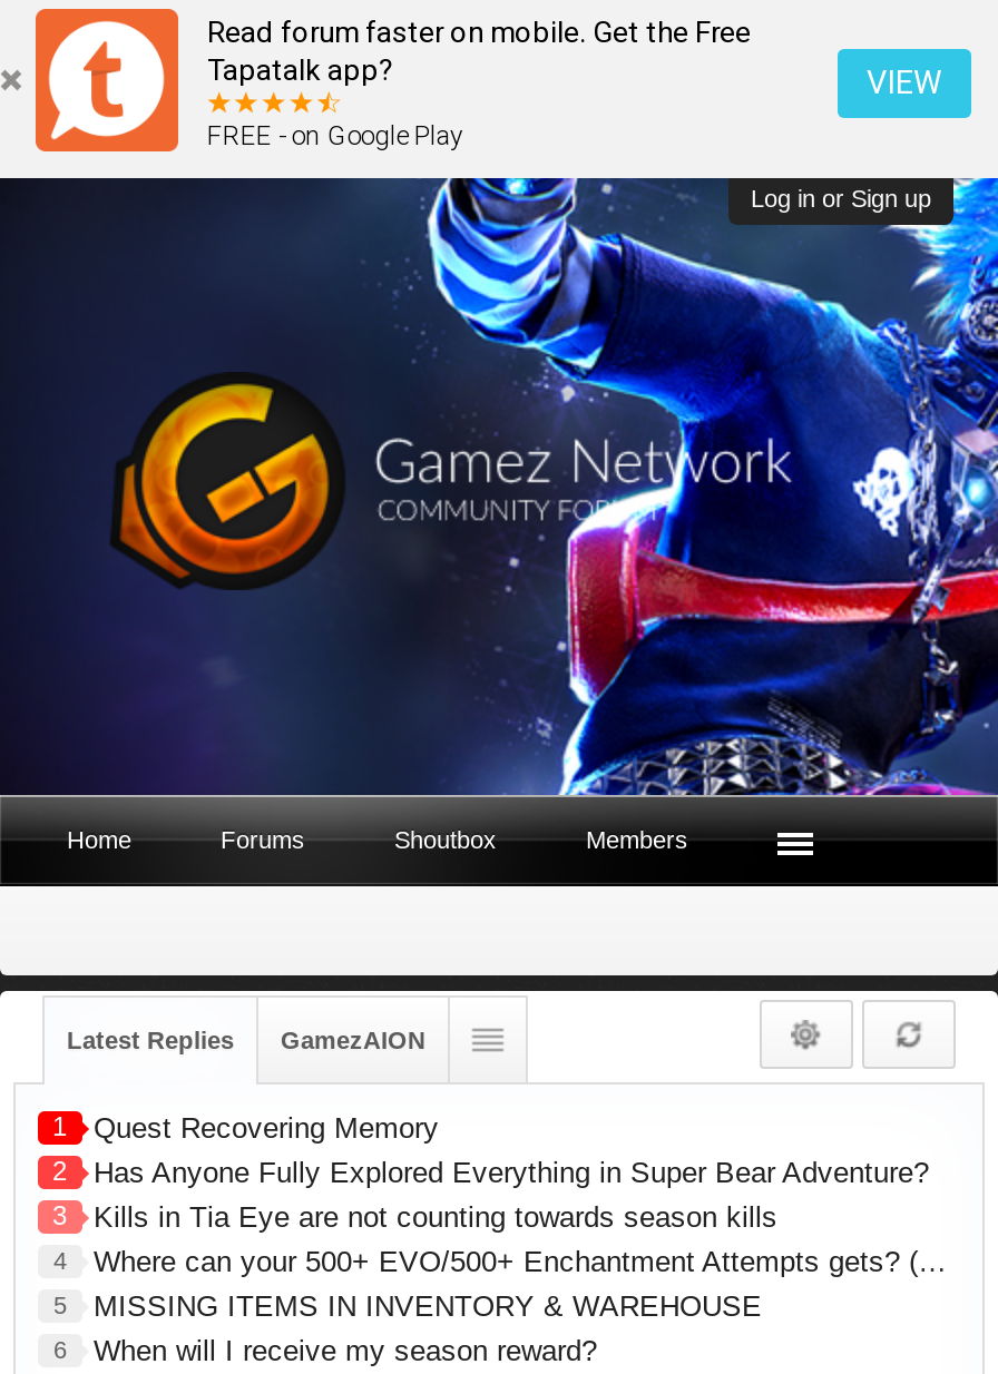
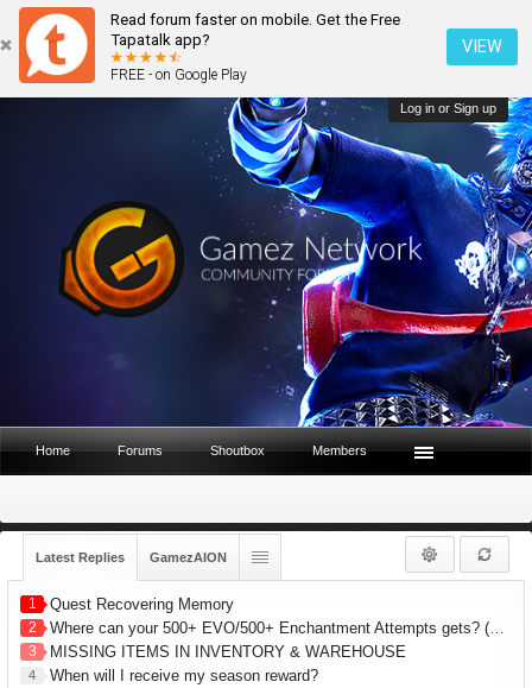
[52,1156,929,1274] Has Anyone Fully Explored Everything in Super Bear Adventure? | 3 | Kills in Tia Eye are not counting towards season kills | 4 -> none
[53,1290,762,1323] 5 MISSING ITEMS IN INVENTORY & WAREHOUSE -> [28,643,406,661] 3 MISSING ITEMS IN INVENTORY & WAREHOUSE
[53,1335,597,1368] 6 When will I receive my season reward? -> [28,667,318,685] 4 When will I receive my season reward?

